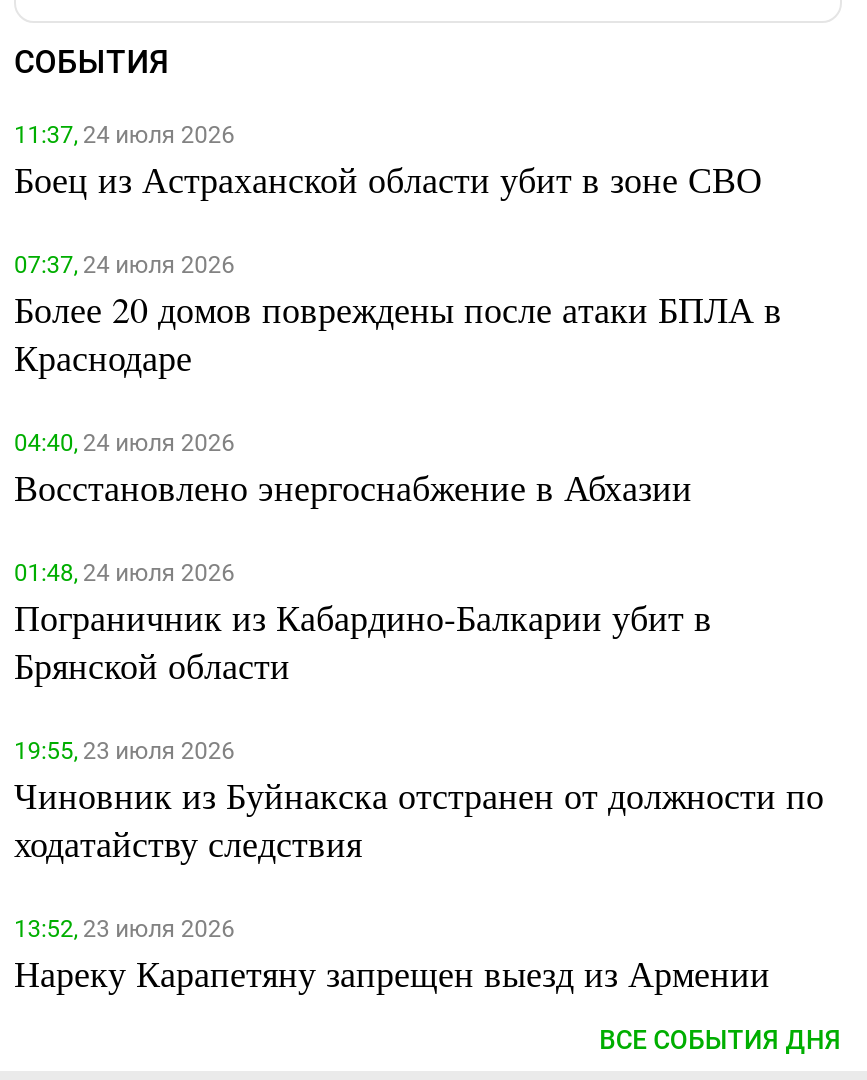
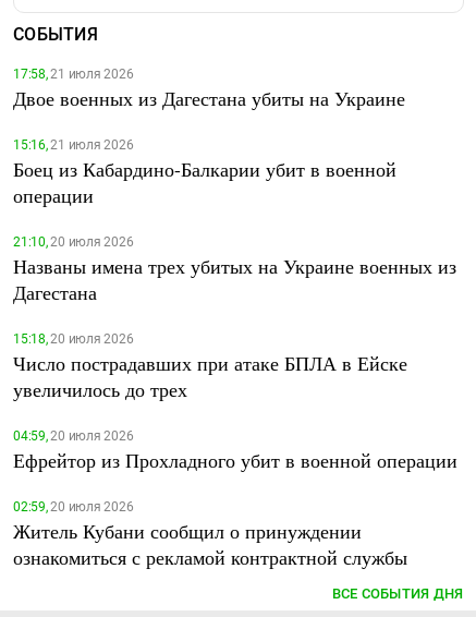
[14,121,762,203] 11:37, 24 июля 2026 | Боец из Астраханской области убит в зоне СВО -> [13,66,405,111] 17:58, 21 июля 2026 | Двое военных из Дагестана убиты на Украине
[14,251,782,381] 07:37, 24 июля 2026 | Более 20 домов повреждены после атаки БПЛА в | Краснодаре -> [13,137,396,208] 15:16, 21 июля 2026 | Боец из Кабардино-Балкарии убит в военной | операции
[14,429,692,511] 04:40, 24 июля 2026 | Восстановлено энергоснабжение в Абхазии -> [13,234,456,305] 21:10, 20 июля 2026 | Названы имена трех убитых на Украине военных из | Дагестана
[14,559,712,689] 01:48, 24 июля 2026 | Пограничник из Кабардино-Балкарии убит в | Брянской области -> [13,331,407,402] 15:18, 20 июля 2026 | Число пострадавших при атаке БПЛА в Ейске | увеличилось до трех
[14,737,824,867] 19:55, 23 июля 2026 | Чиновник из Буйнакска отстранен от должности по | ходатайству следствия -> [13,428,457,473] 04:59, 20 июля 2026 | Ефрейтор из Прохладного убит в военной операции
[14,915,770,997] 13:52, 23 июля 2026 | Нареку Карапетяну запрещен выезд из Армении -> [13,499,407,570] 02:59, 20 июля 2026 | Житель Кубани сообщил о принуждении | ознакомиться с рекламой контрактной службы

